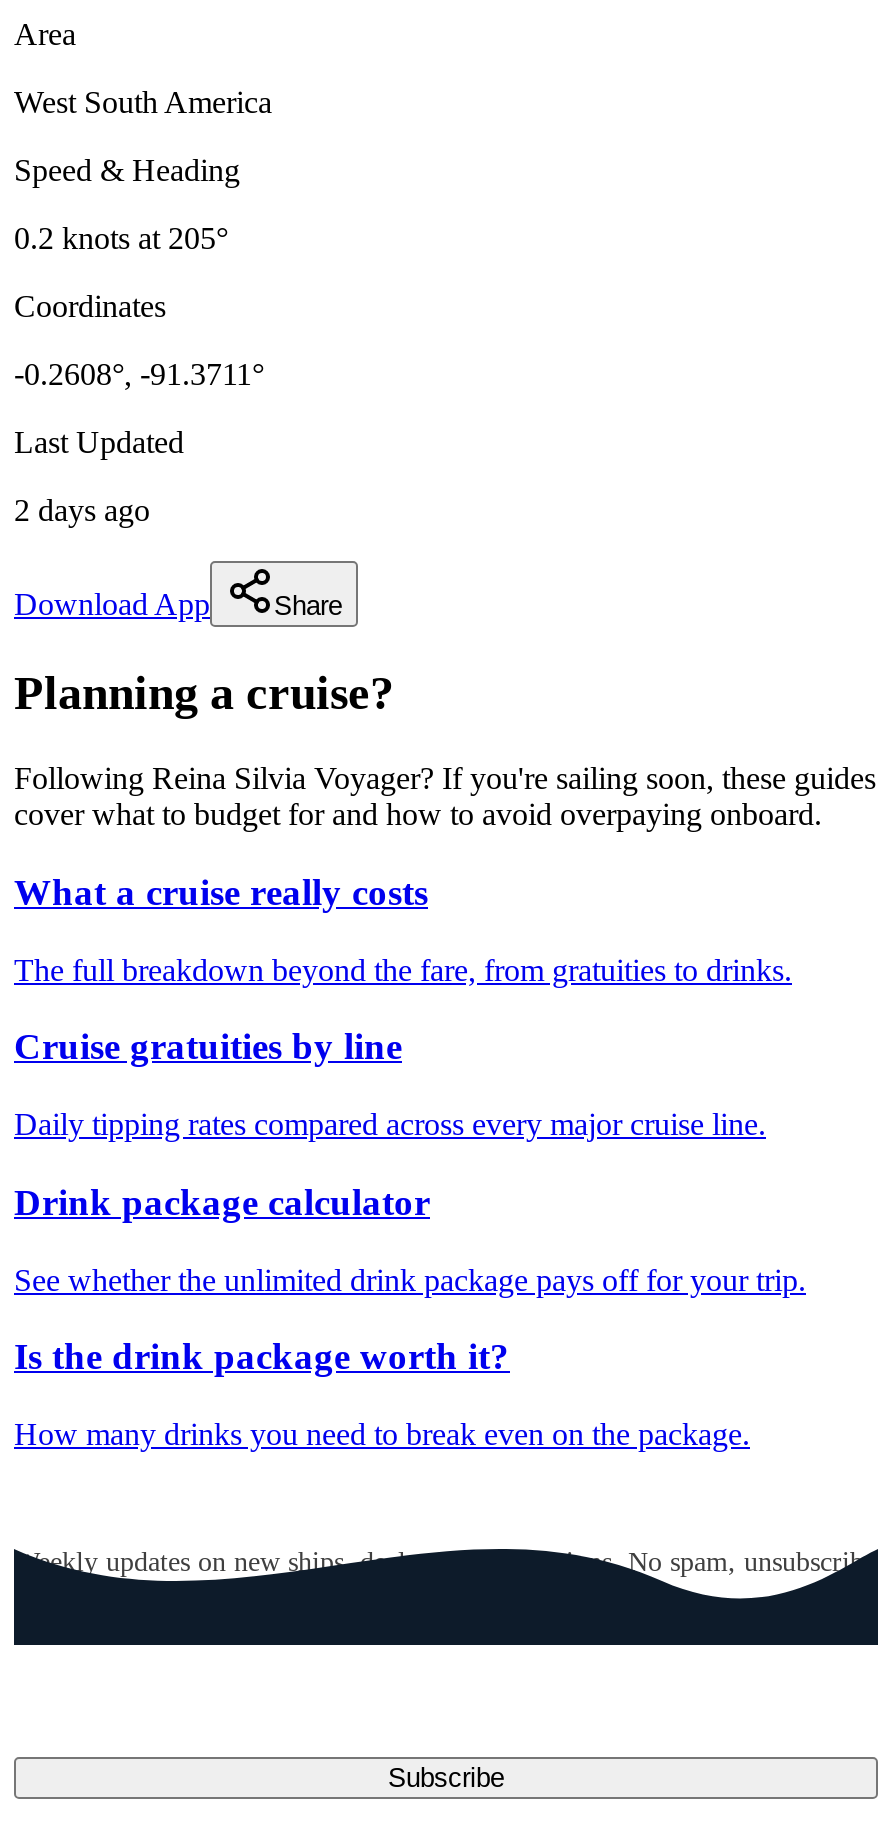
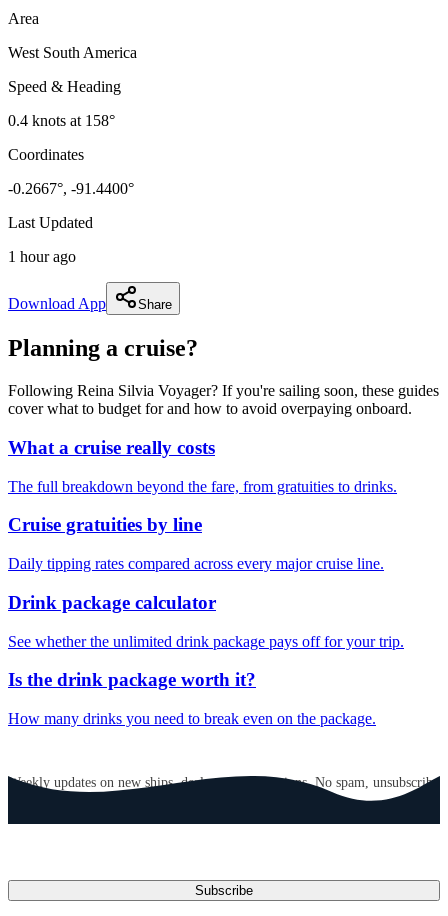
[14,222,228,256] 0.2 knots at 205° -> [8,112,115,129] 0.4 knots at 158°
[14,358,264,392] -0.2608°, -91.3711 ° -> [8,180,134,197] -0.2667°, -91.4400 °
[14,494,150,528] 2 days ago -> [8,248,76,265] 1 hour ago

